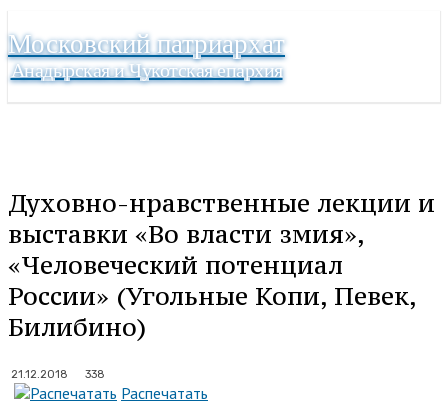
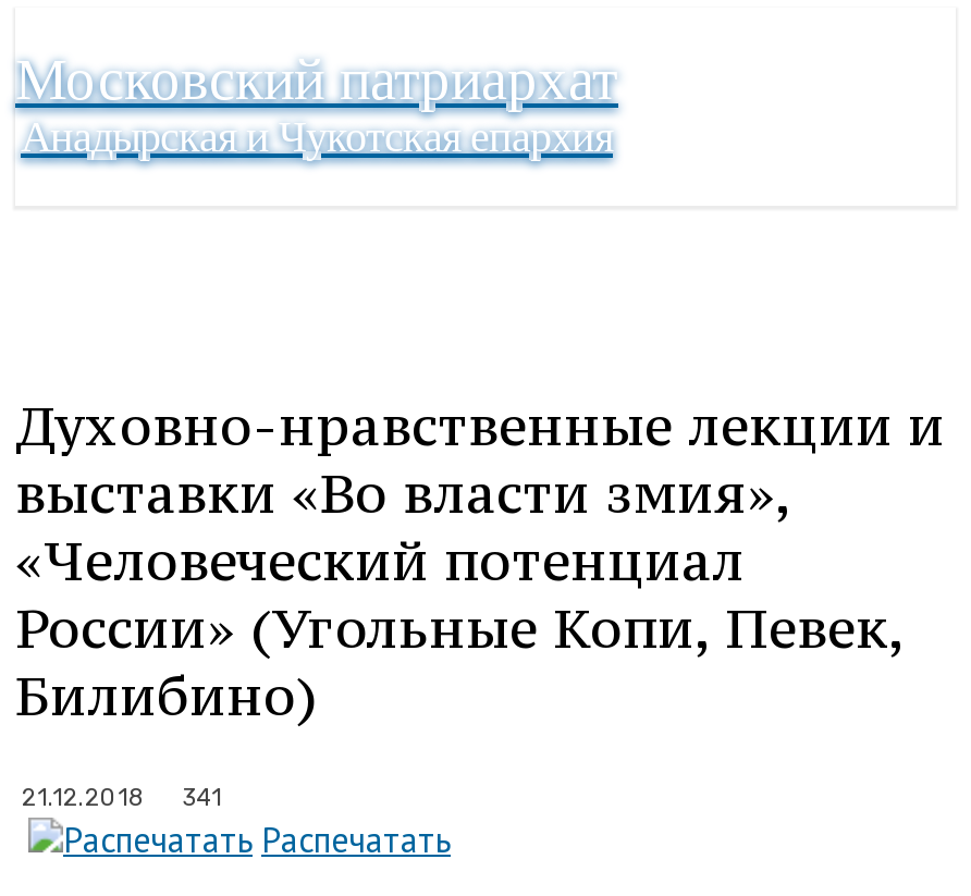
[11,368,105,381] 21.12.2018 338 -> [22,784,222,813] 21.12.2018 341

